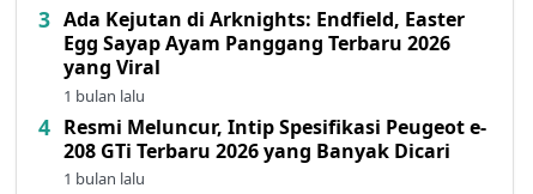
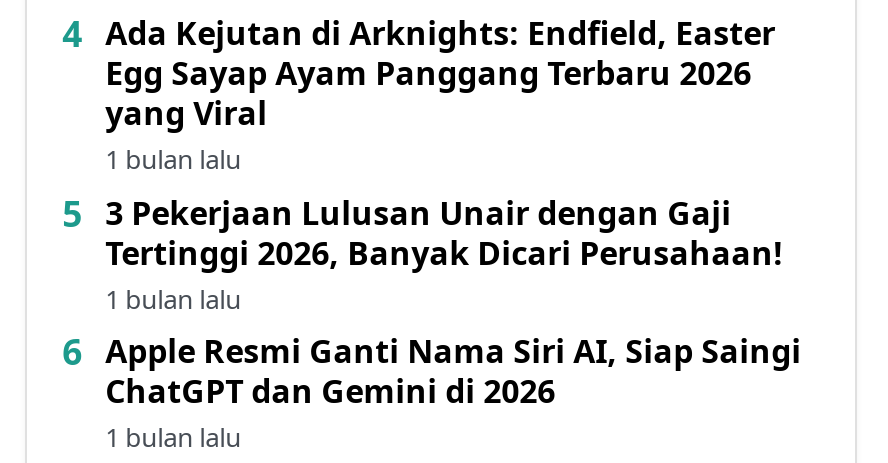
[64,114,487,164] Resmi Meluncur, Intip Spesifikasi Peugeot e- | 208 GTi Terbaru 2026 yang Banyak Dicari -> [105,190,801,413] 3 Pekerjaan Lulusan Unair dengan Gaji | Tertinggi 2026, Banyak Dicari Perusahaan! | 1 bulan lalu | Apple Resmi Ganti Nama Siri AI, Siap Saingi | ChatGPT dan Gemini di 2026

